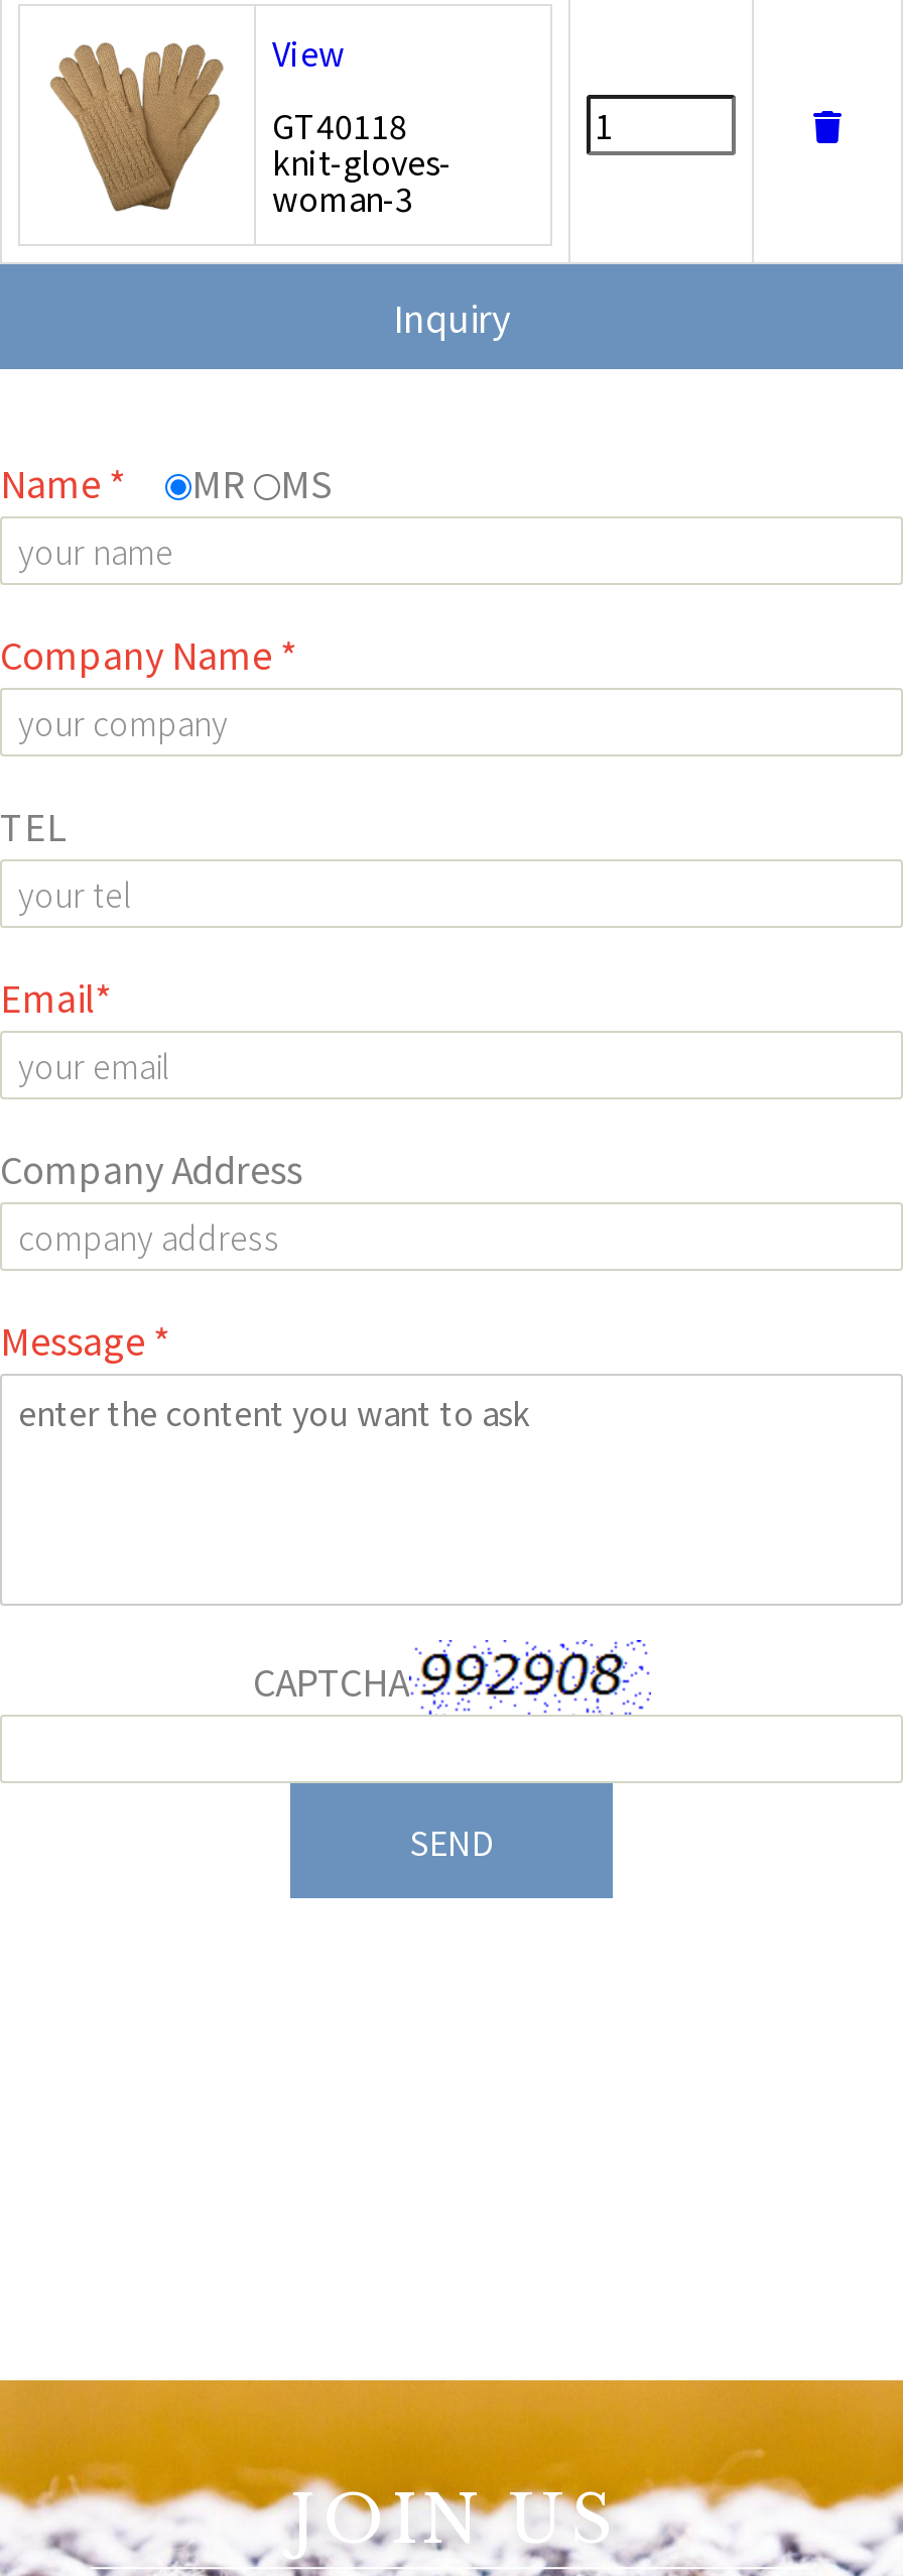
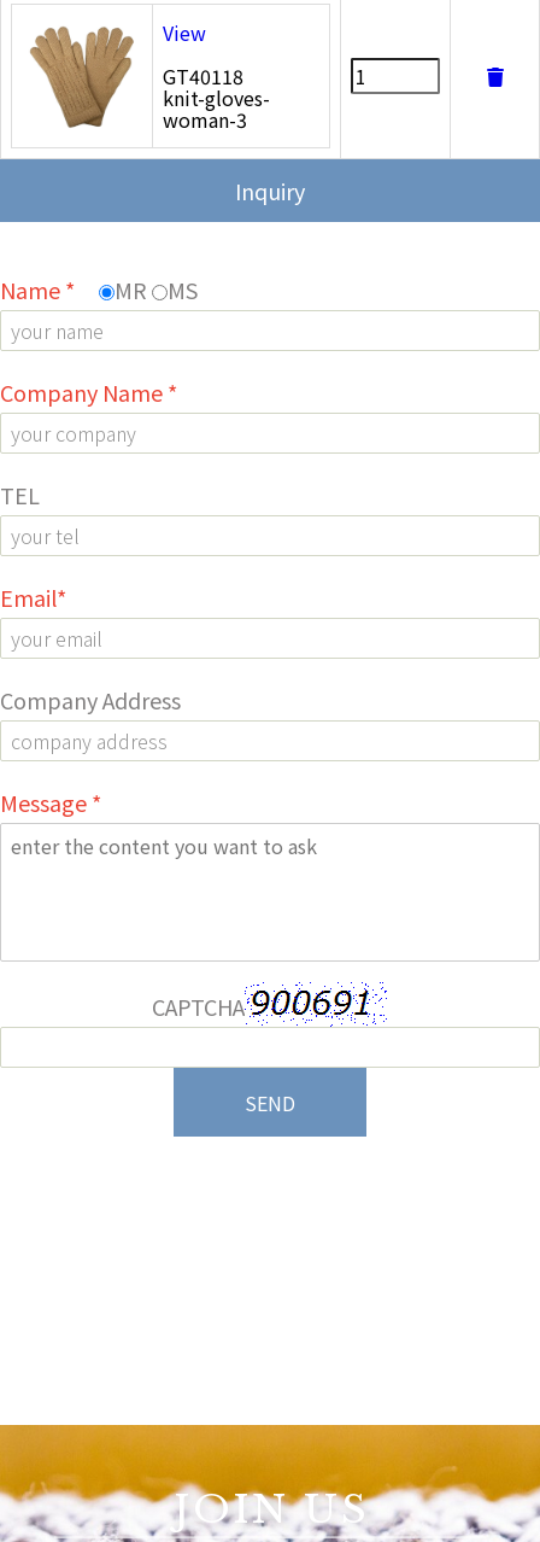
[421,1640,651,1715] [image] -> [248,982,387,1027] [image]

